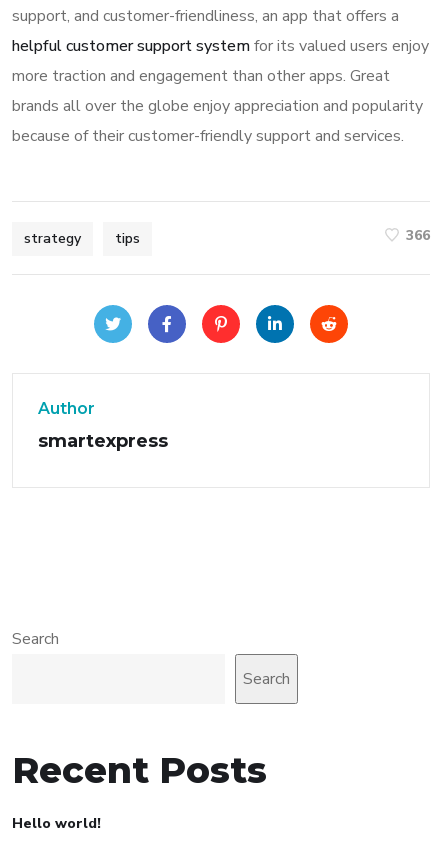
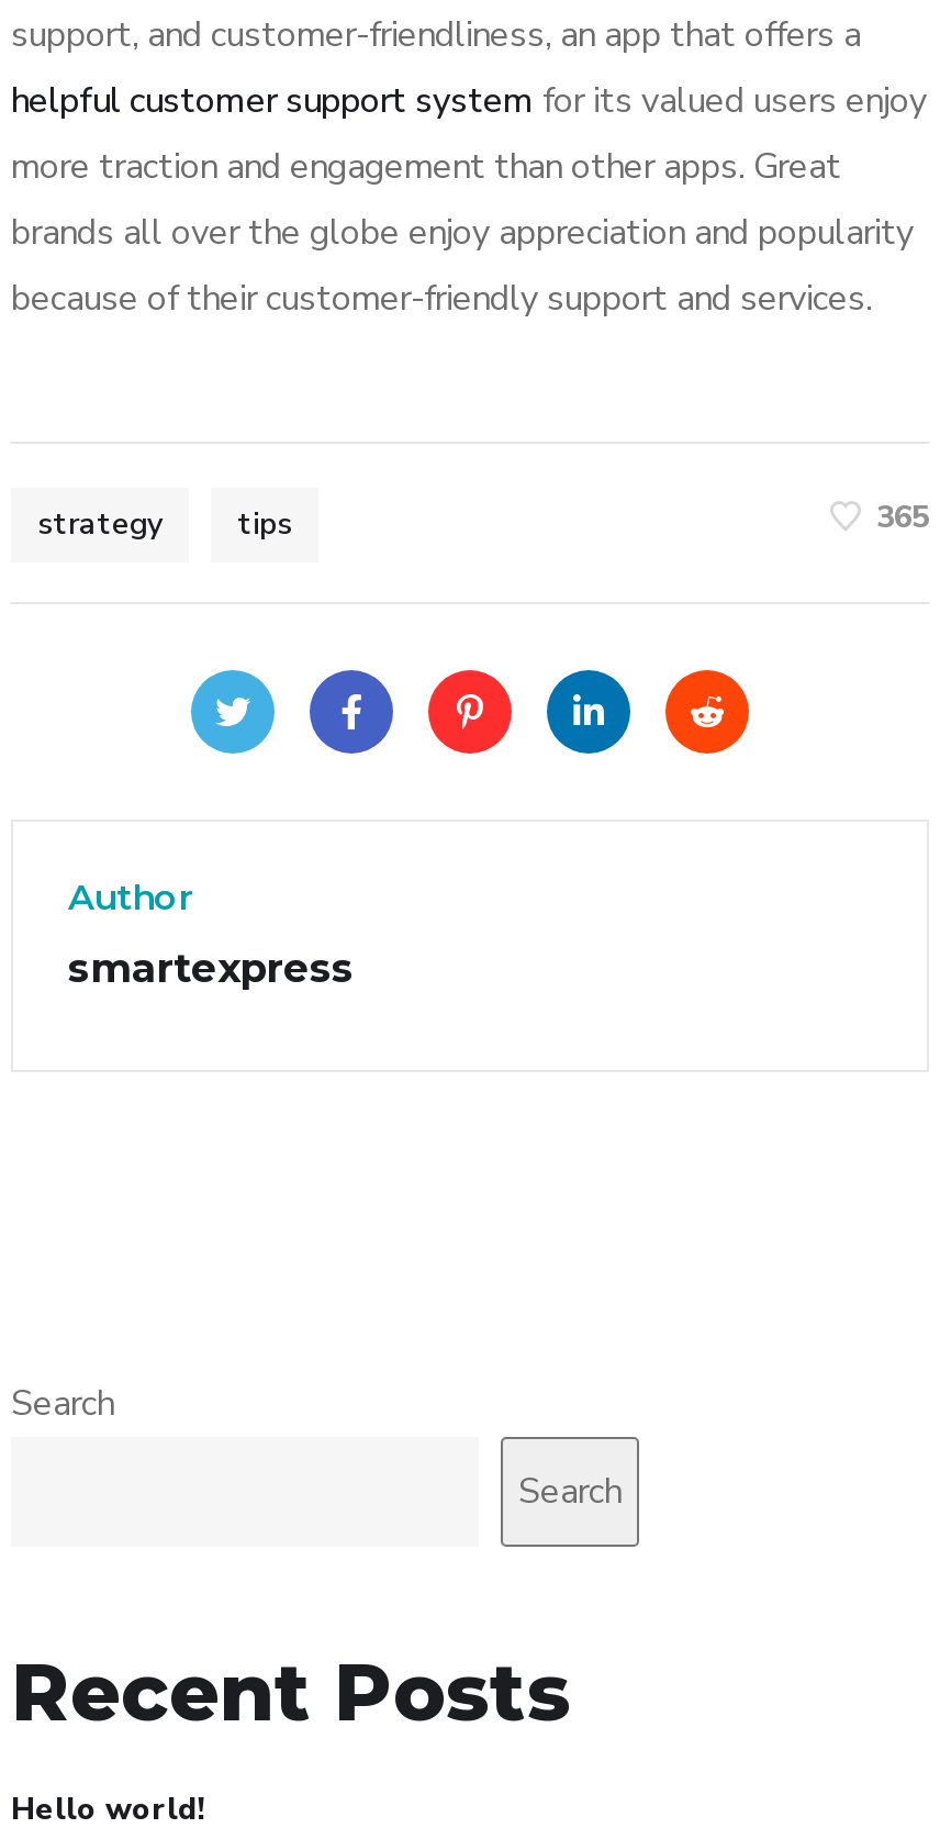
[406,226,430,245] 366 -> [876,497,929,538] 365

